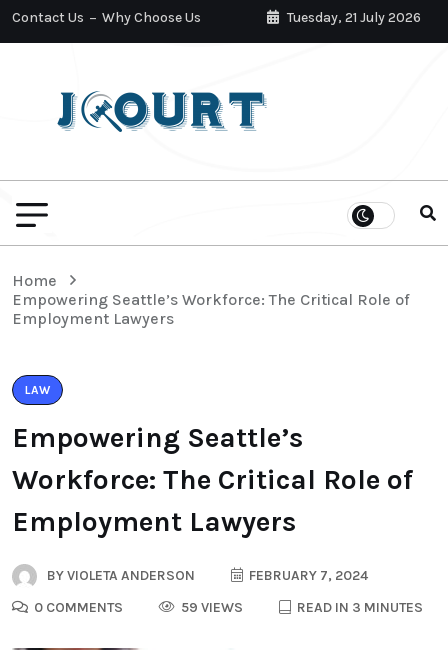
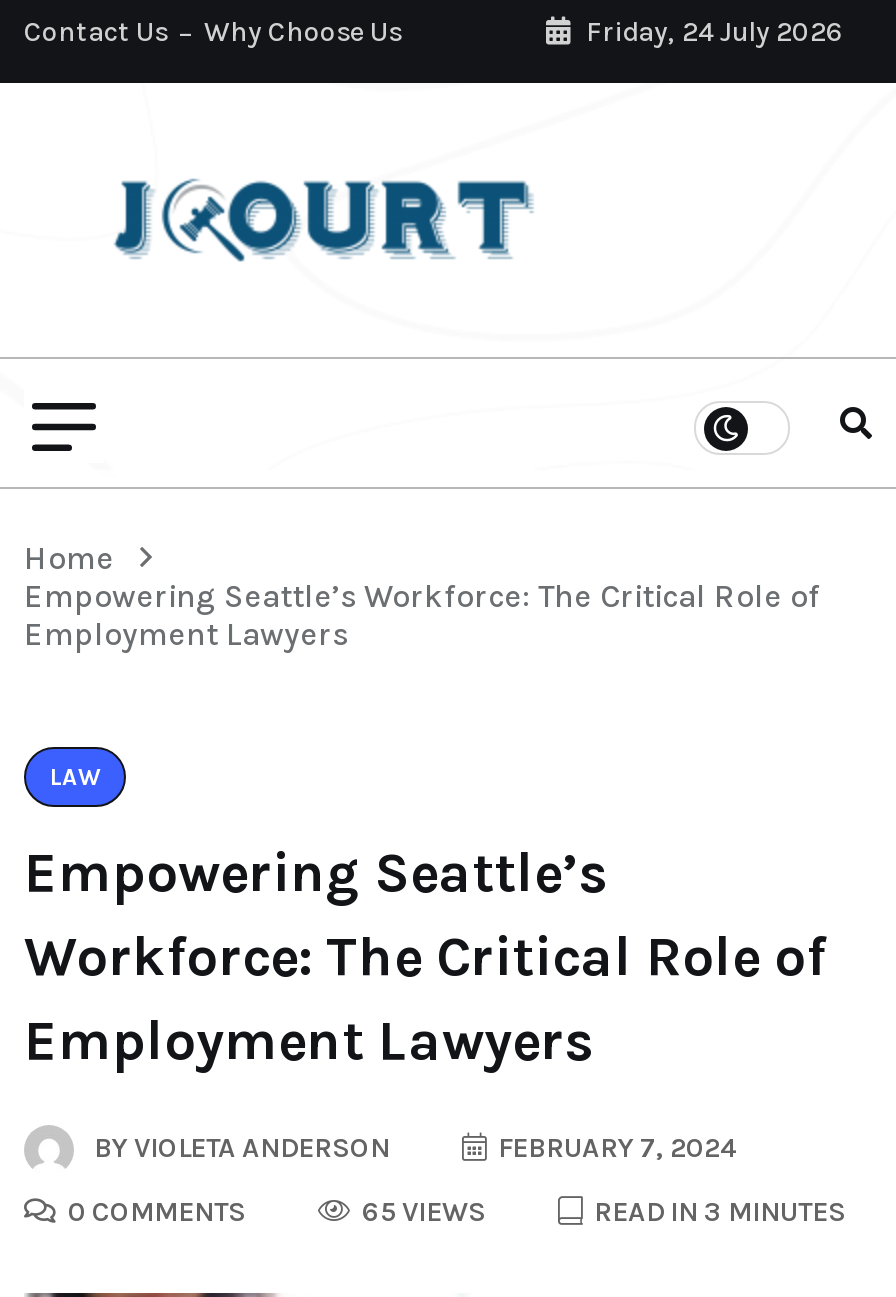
[284,9,421,26] Tuesday, 21 July 2026 -> [580,15,842,49] Friday, 24 July 2026
[178,599,243,616] 59 VIEWS -> [356,1195,486,1229] 65 VIEWS

